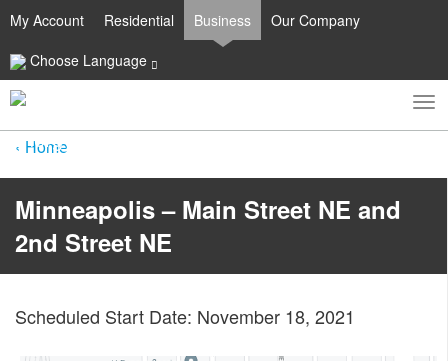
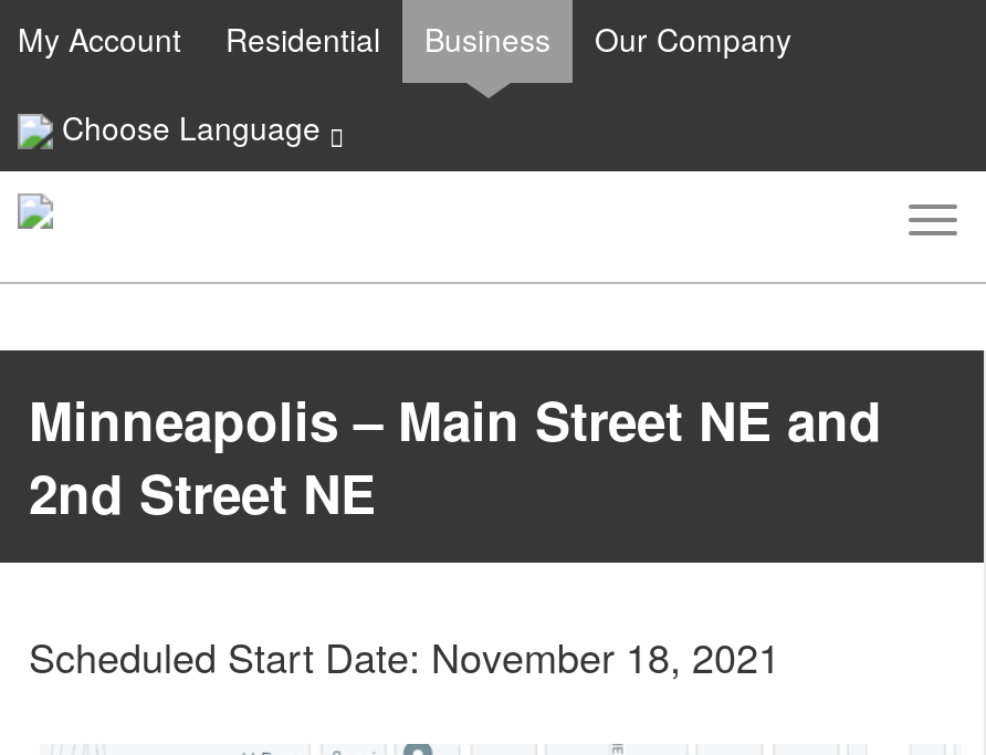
[25,135,68,158] Home -> none

